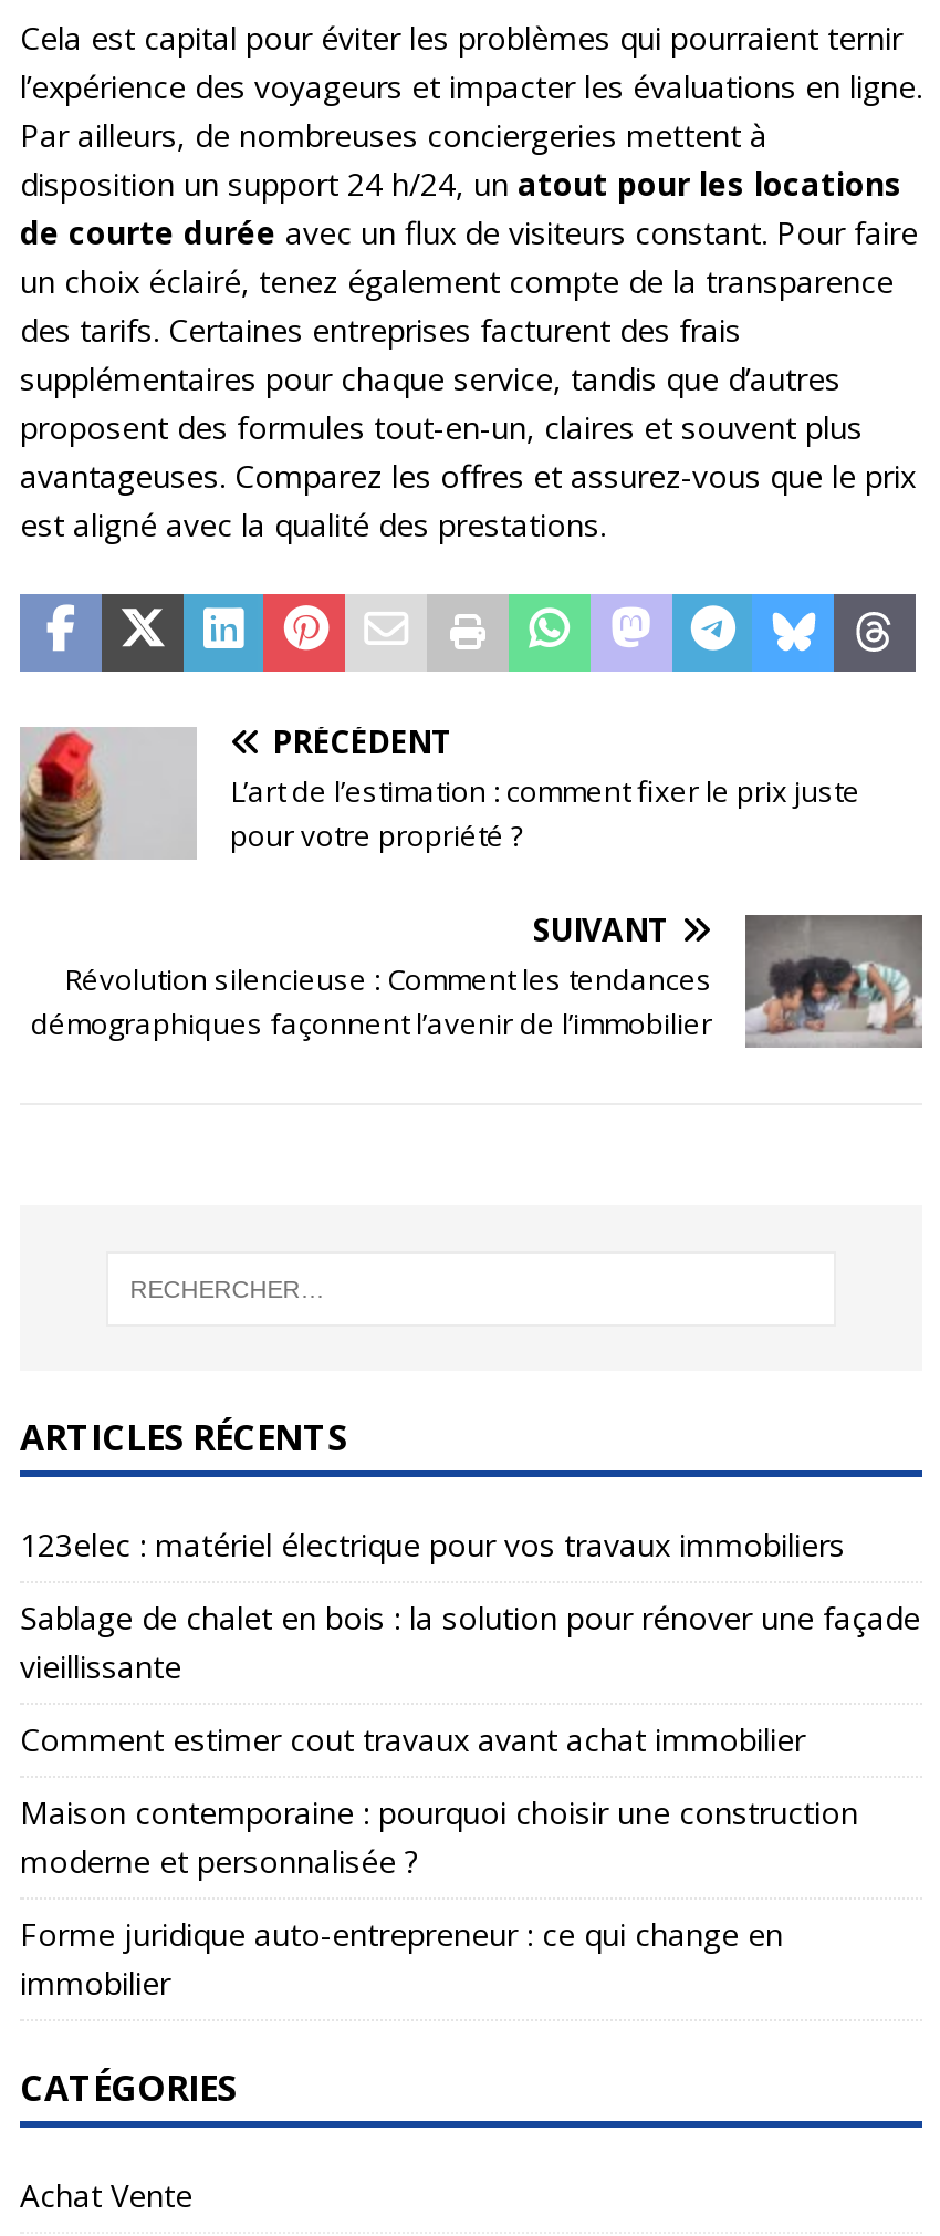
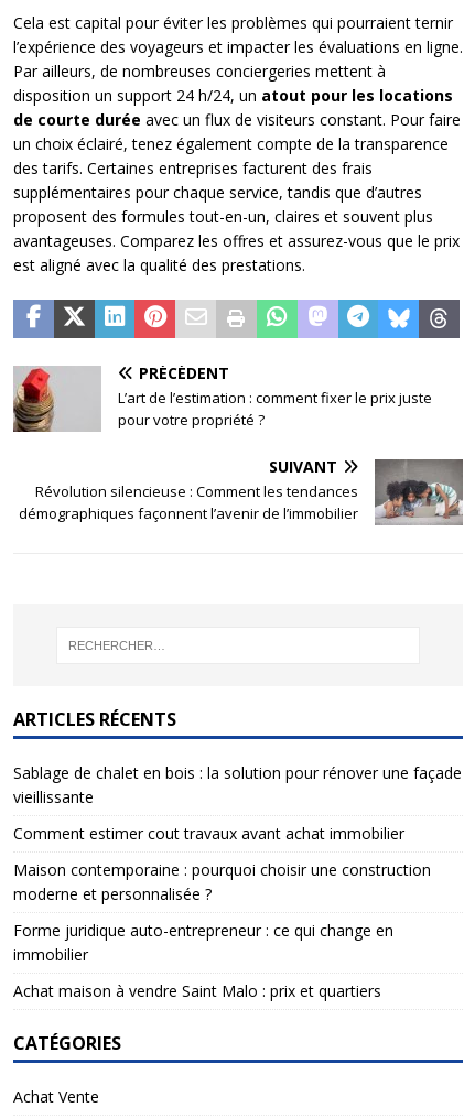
[20,1523,845,1566] 123elec : matériel électrique pour vos travaux immobiliers -> none
moved [20,1597,920,2004] -> [13,762,462,965]: Sablage de chalet en bois : la solution pour rénover une façade | vieillissante | Comment estimer cout travaux avant achat immobilier | Maison contemporaine : pourquoi choisir une construction | moderne et personnalisée ? | Forme juridique auto-entrepreneur : ce qui change en | immobilier
none -> [13,980,381,1001] Achat maison à vendre Saint Malo : prix et quartiers

